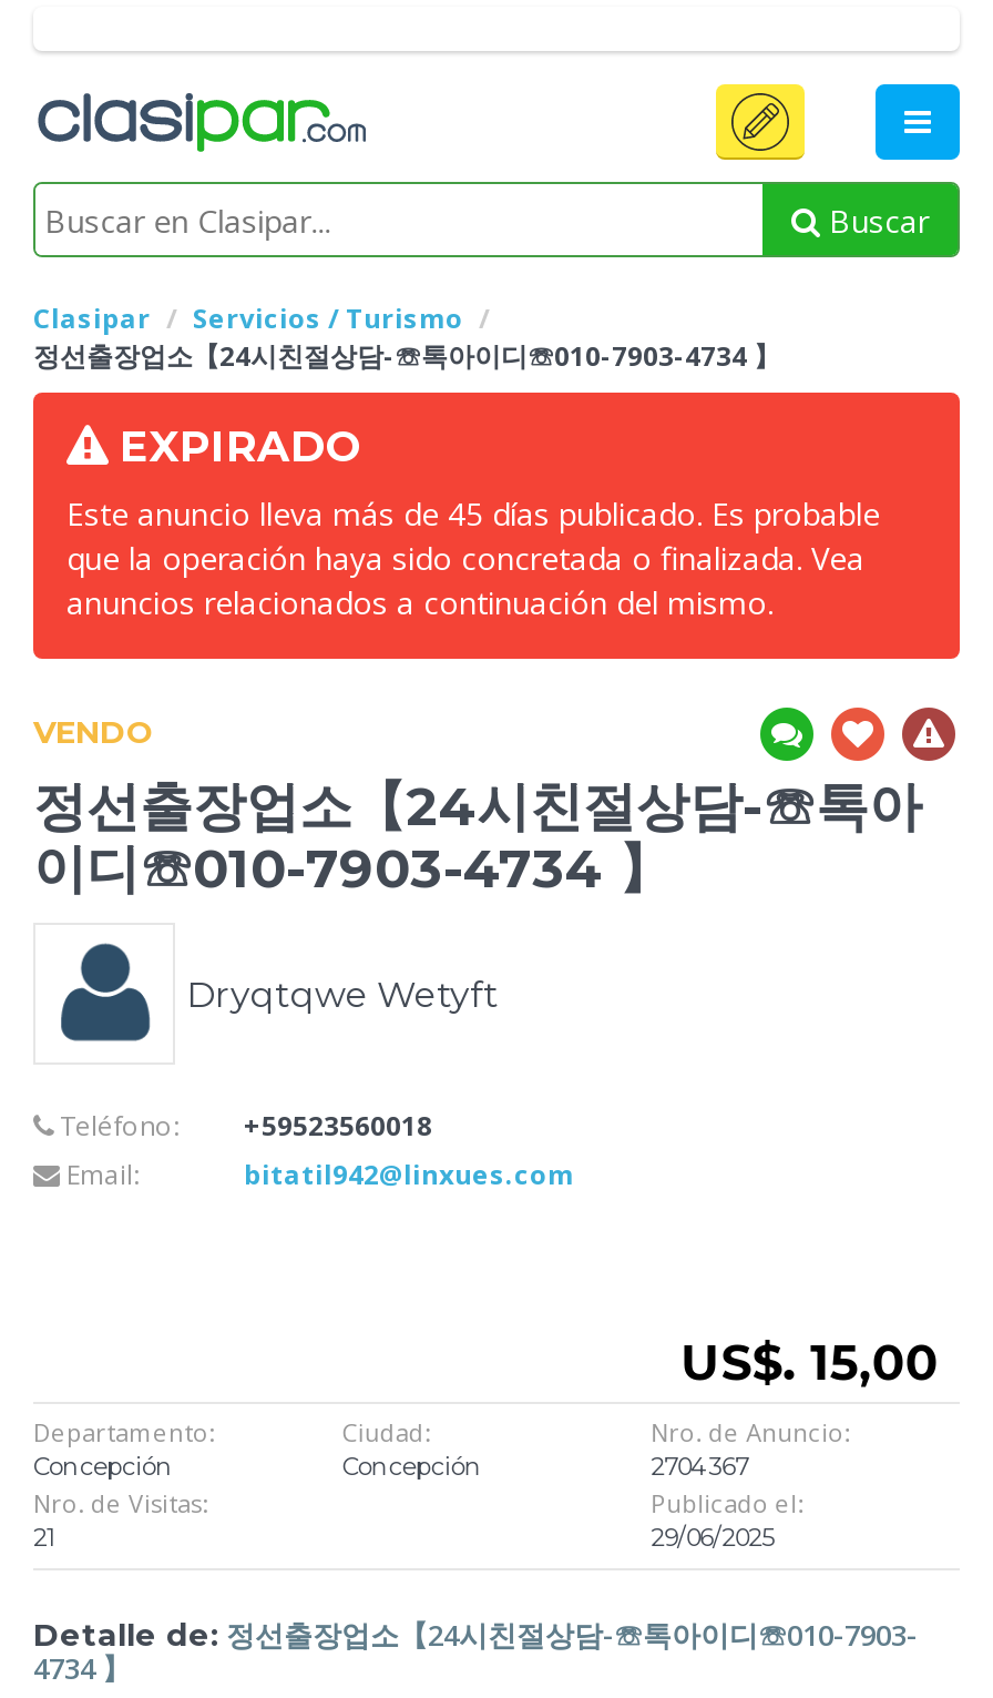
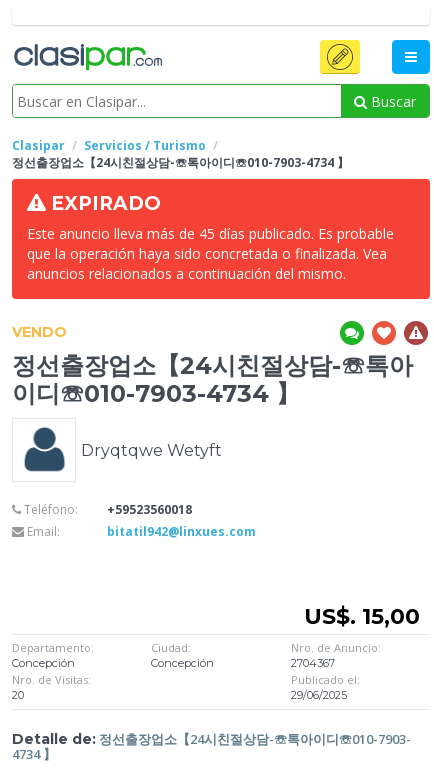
[33,1522,55,1553] 21 -> [12,688,24,702] 20

